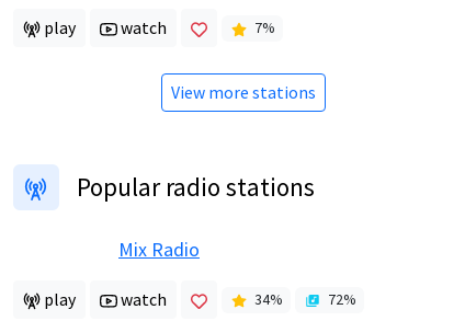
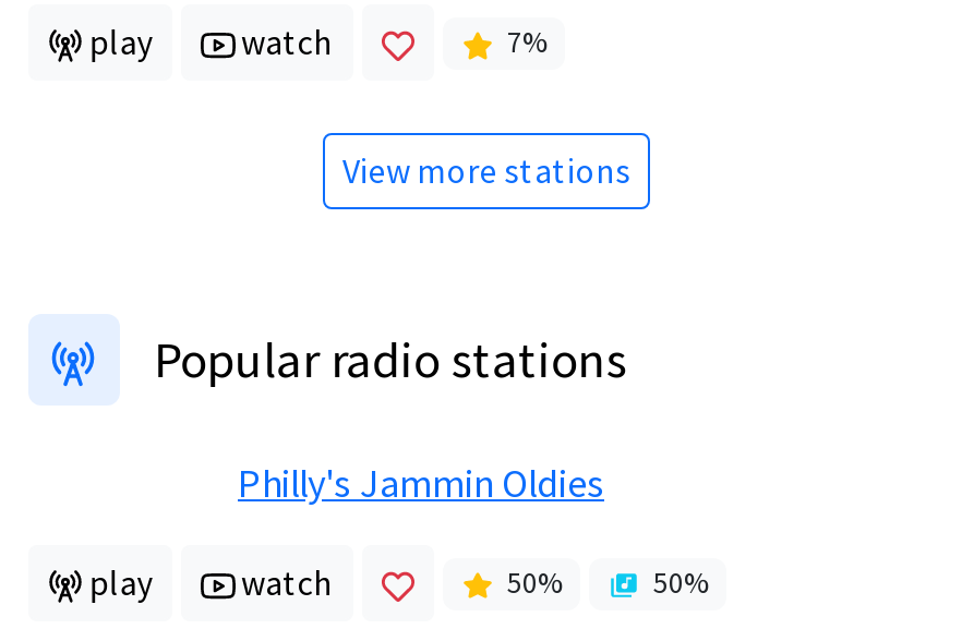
[118,236,200,262] Mix Radio -> [238,457,604,508] Philly's Jammin Oldies
[254,290,355,309] 34% | 72% -> [507,564,708,601] 50% | 50%

